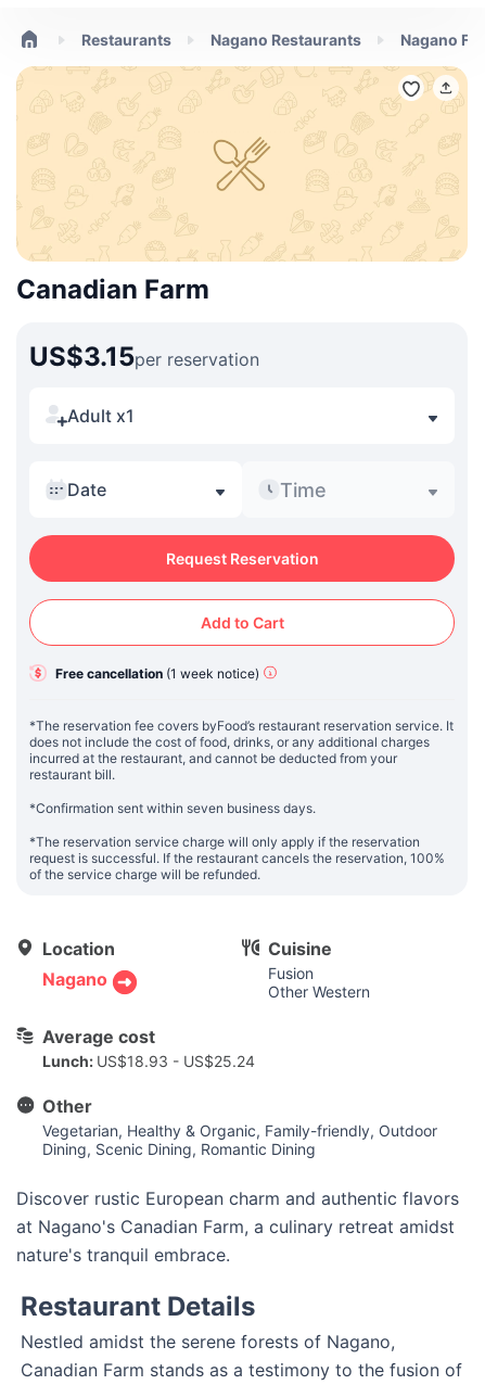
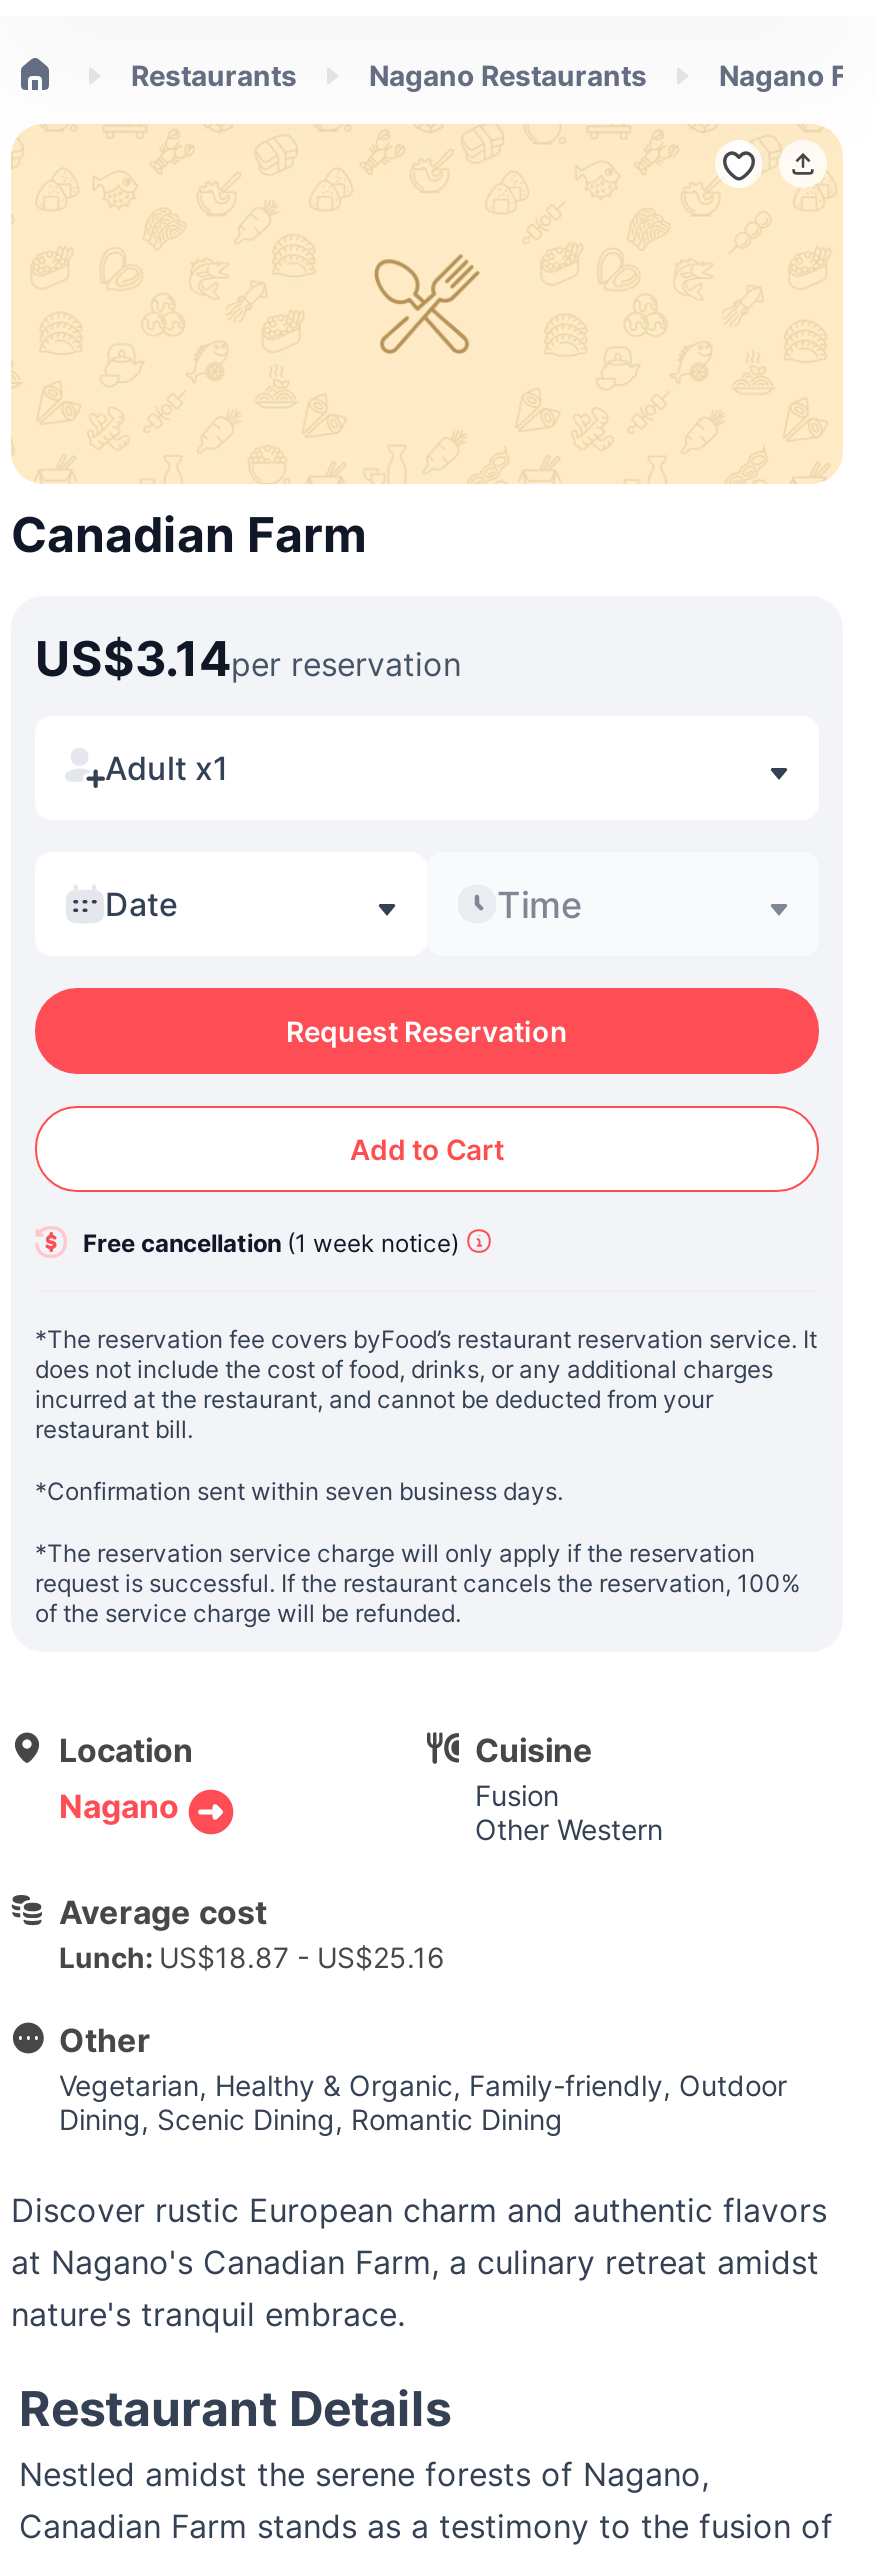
[29,341,259,372] US$3.15per reservation -> [35,630,461,688] US$3.14per reservation
[42,1052,255,1070] Lunch: US$18.93 - US$25.24 -> [59,1940,445,1974] Lunch: US$18.87 - US$25.16

